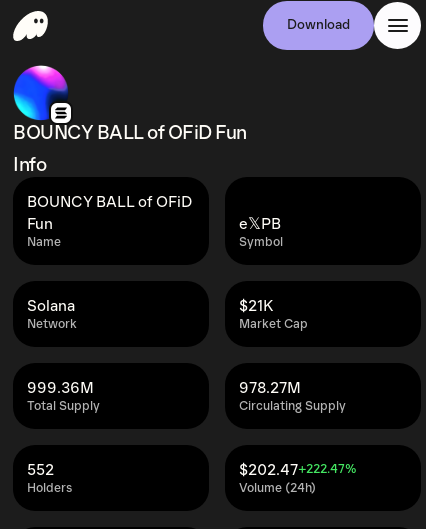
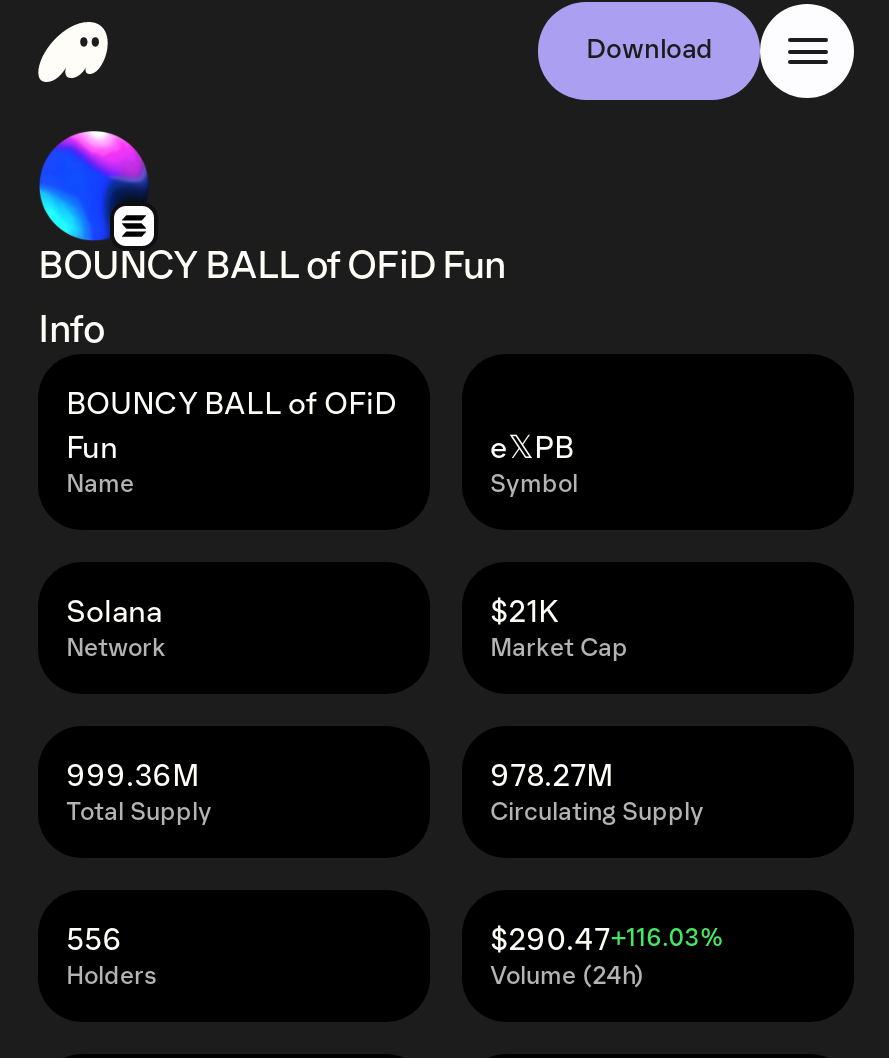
[27,461,54,479] 552 -> [66,922,122,958] 556
[239,461,357,479] $202.47+222.47% -> [490,922,724,958] $290.47+116.03%

